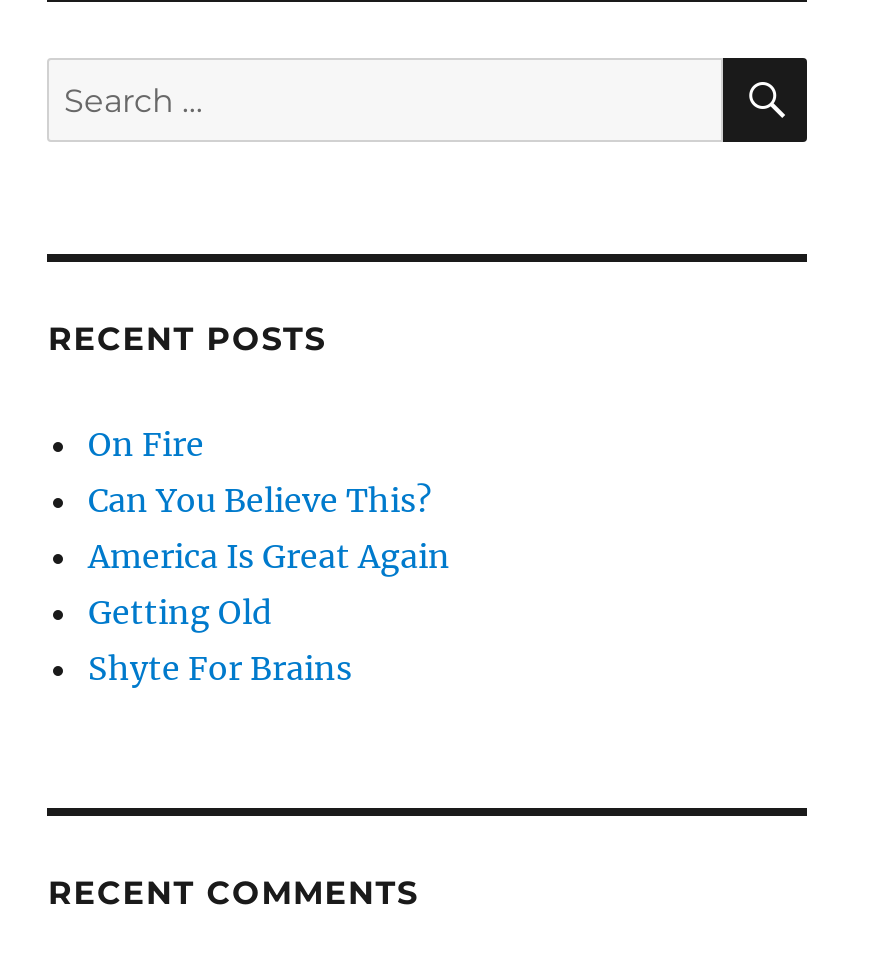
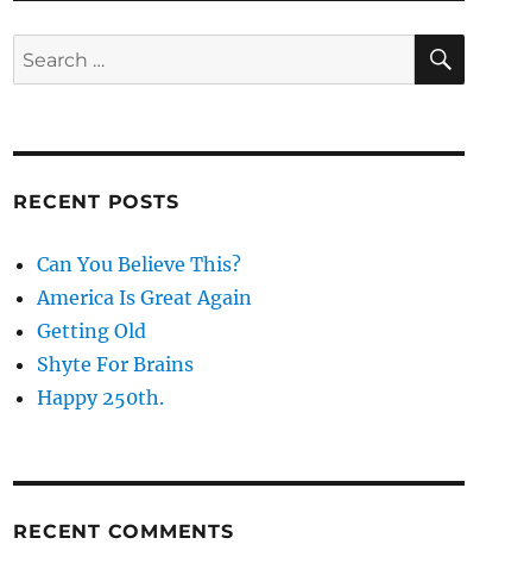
[88,423,204,463] On Fire -> none
moved [88,479,450,687] -> [37,252,252,376]: Can You Believe This? | America Is Great Again | Getting Old | Shyte For Brains
none -> [37,385,165,409] Happy 250th.

